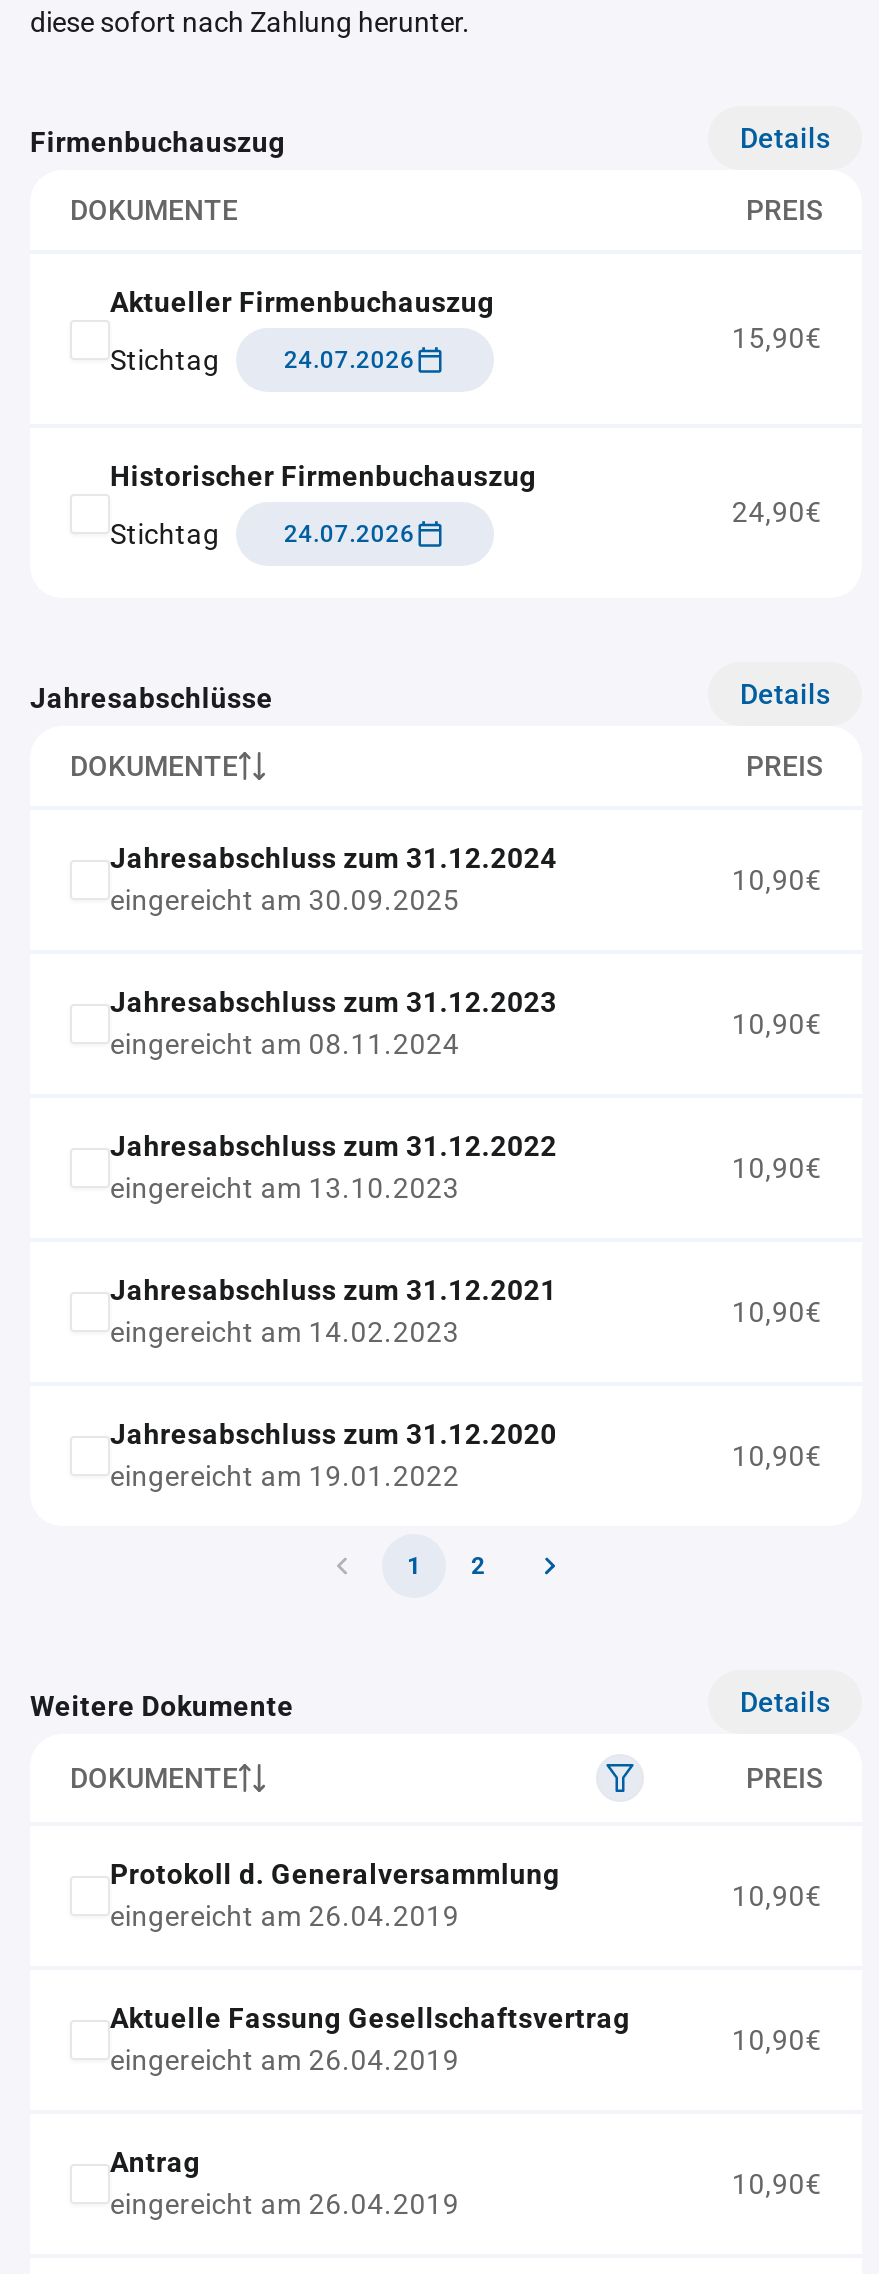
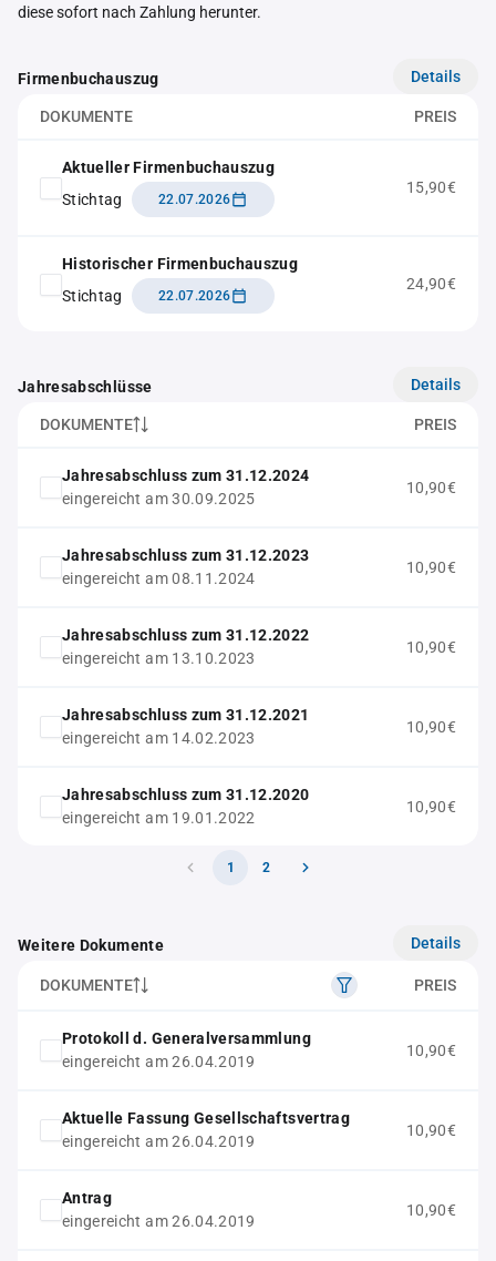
[284,346,415,374] 24.07.2026 -> [158,192,231,207] 22.07.2026
[284,520,415,548] 24.07.2026 -> [158,288,231,304] 22.07.2026

